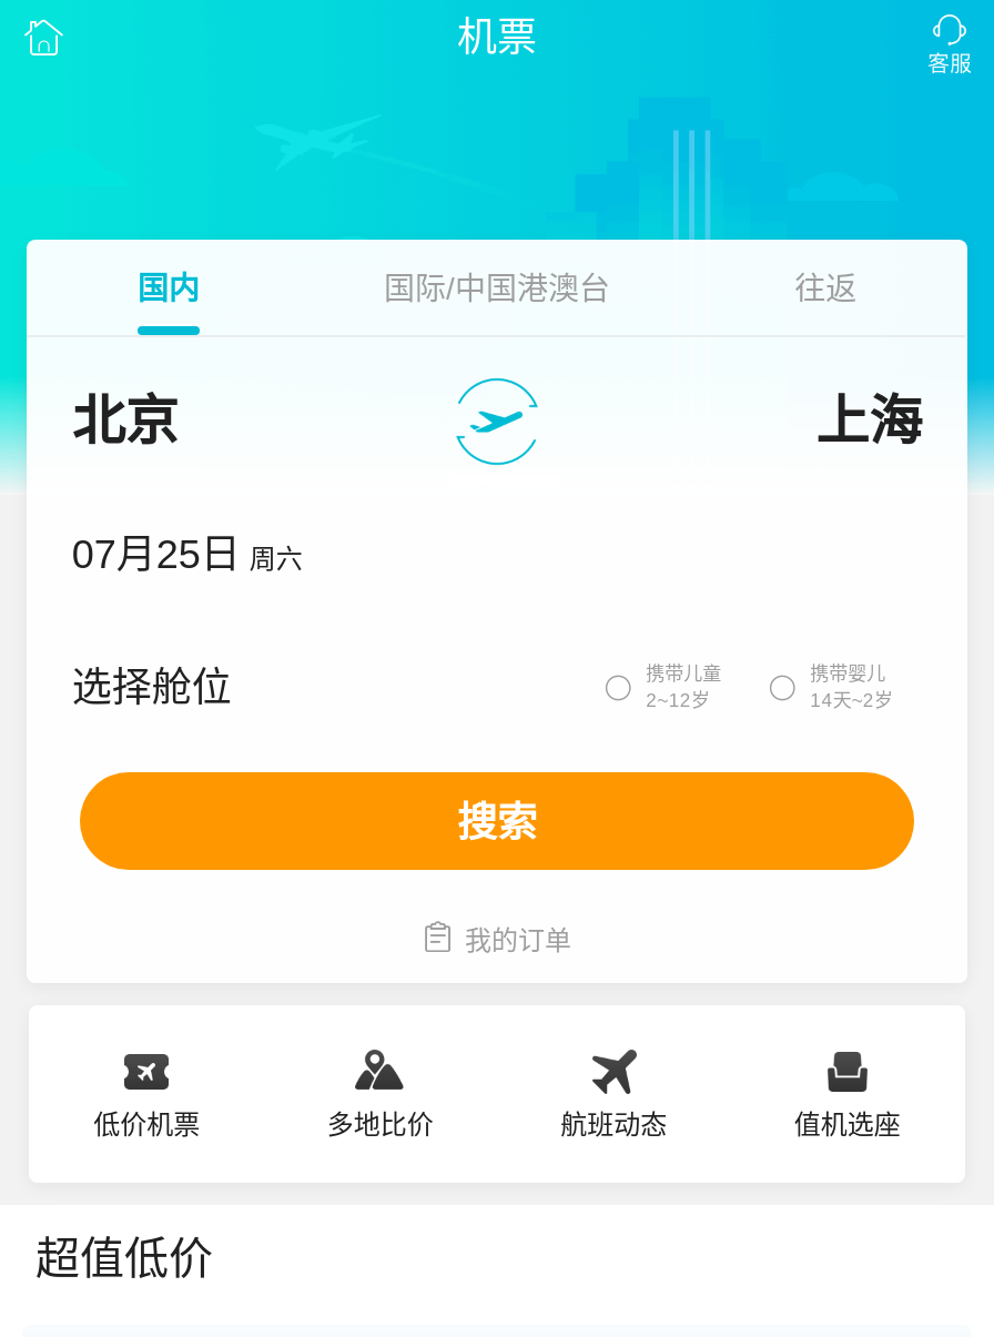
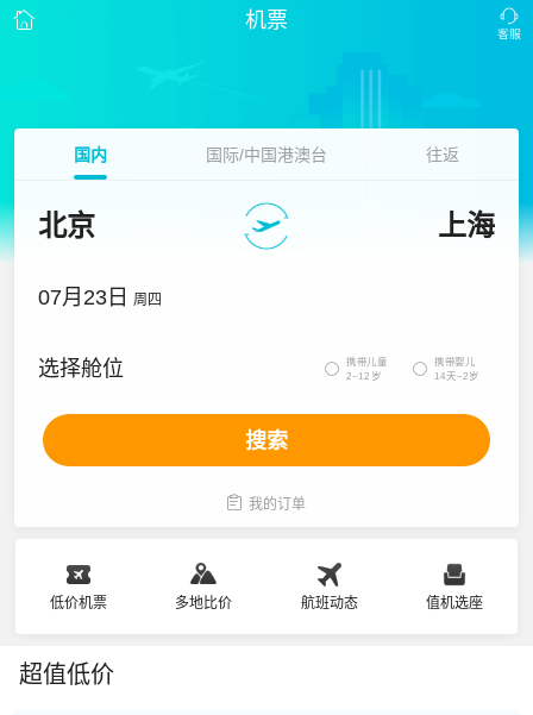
[72,533,302,577] 07月25日 周六 -> [38,286,162,309] 07月23日 周四

